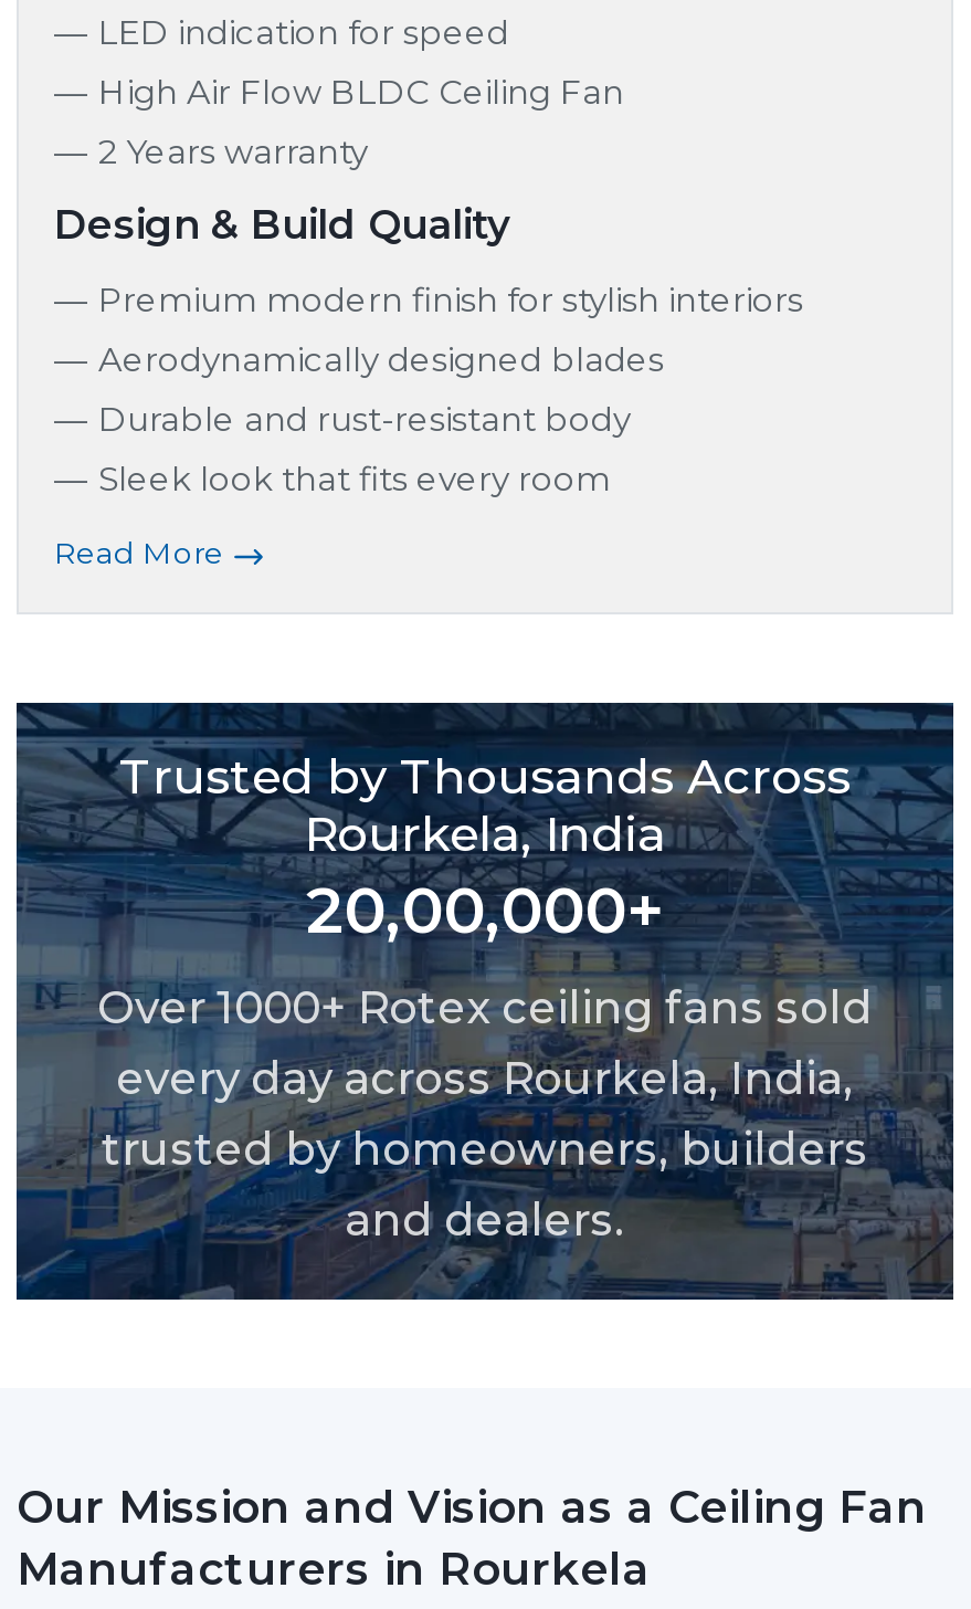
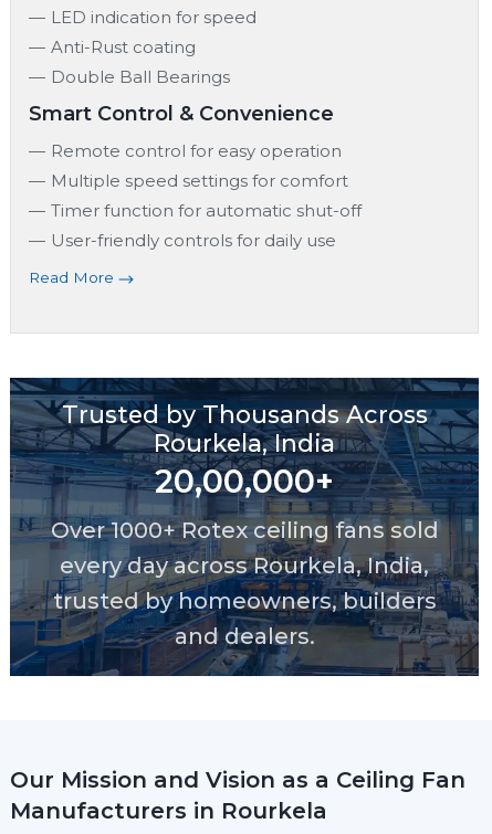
[98,72,624,173] High Air Flow BLDC Ceiling Fan | 2 Years warranty -> [51,37,230,88] Anti-Rust coating | Double Ball Bearings
[54,202,509,251] Design & Build Quality -> [29,102,334,126] Smart Control & Convenience
[98,279,803,500] Premium modern finish for stylish interiors | Aerodynamically designed blades | Durable and rust-resistant body | Sleek look that fits every room -> [51,141,362,251] Remote control for easy operation | Multiple speed settings for comfort | Timer function for automatic shut-off | User-friendly controls for daily use

